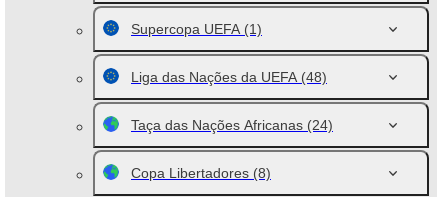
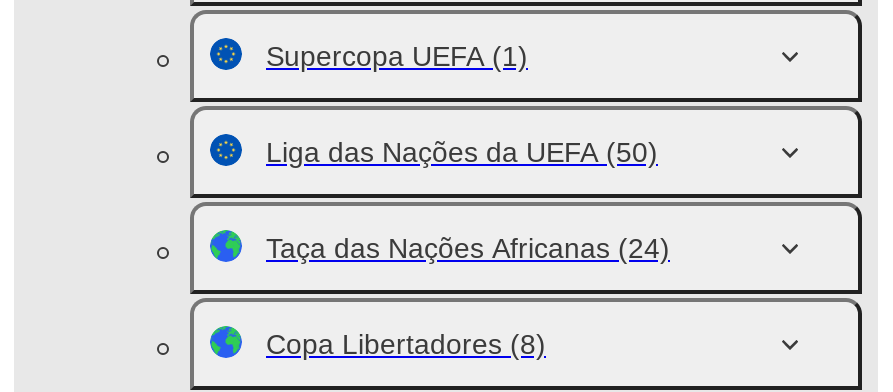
[131,69,327,85] Liga das Nações da UEFA (48) -> [266,136,658,168] Liga das Nações da UEFA (50)

